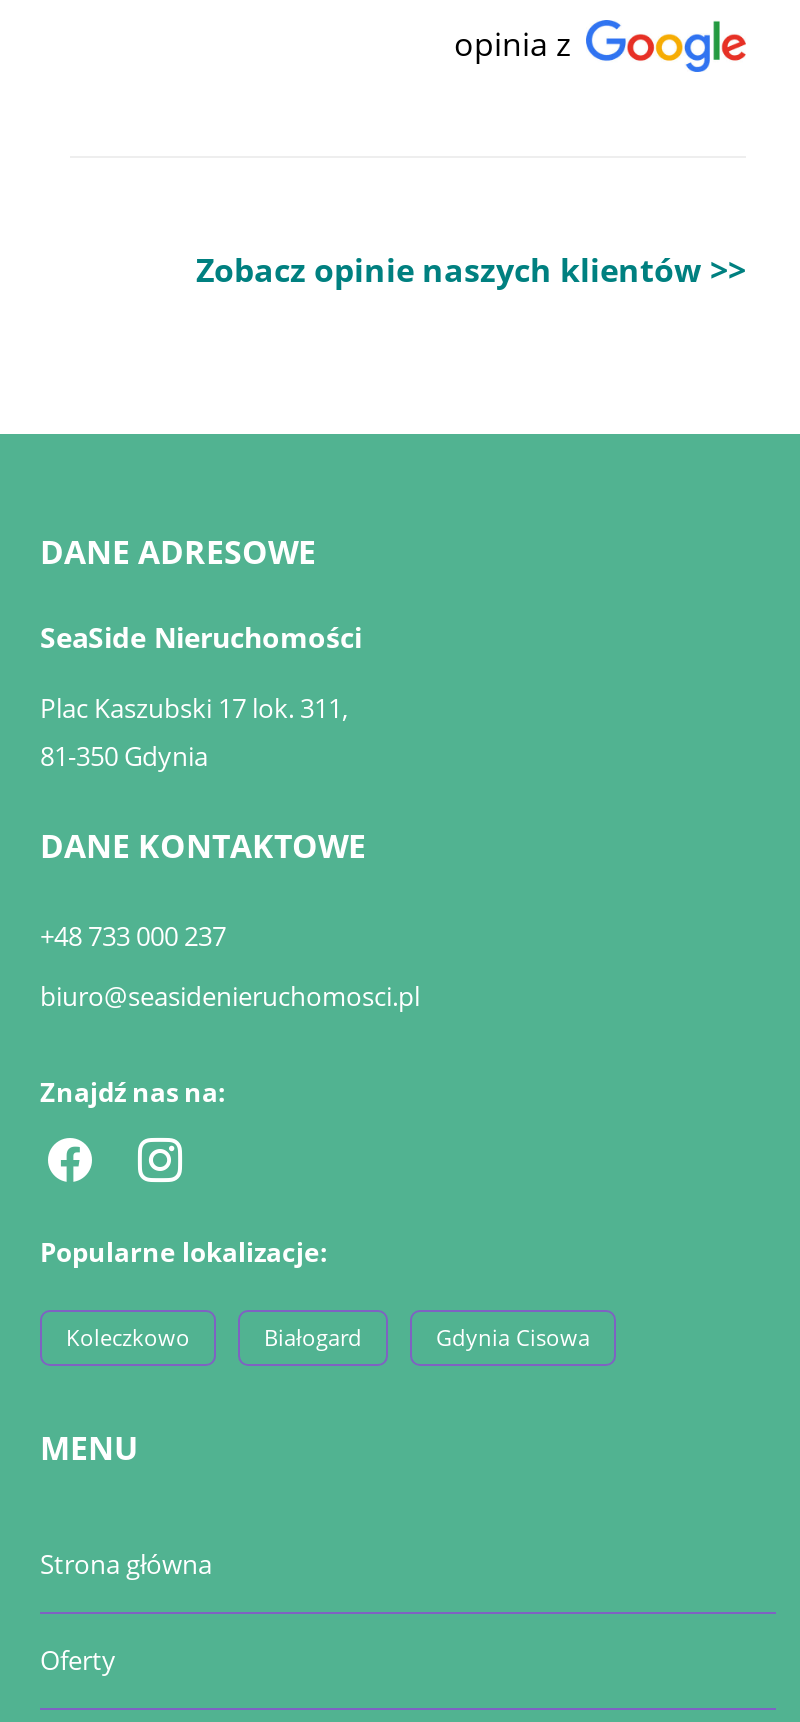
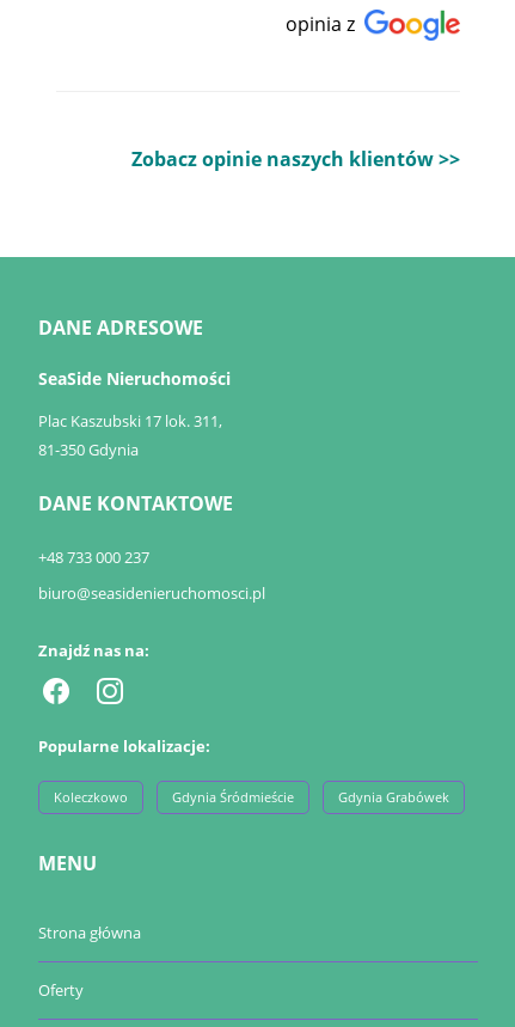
[264,1321,590,1351] Białogard | Gdynia Cisowa -> [172,787,449,805] Gdynia Śródmieście | Gdynia Grabówek

